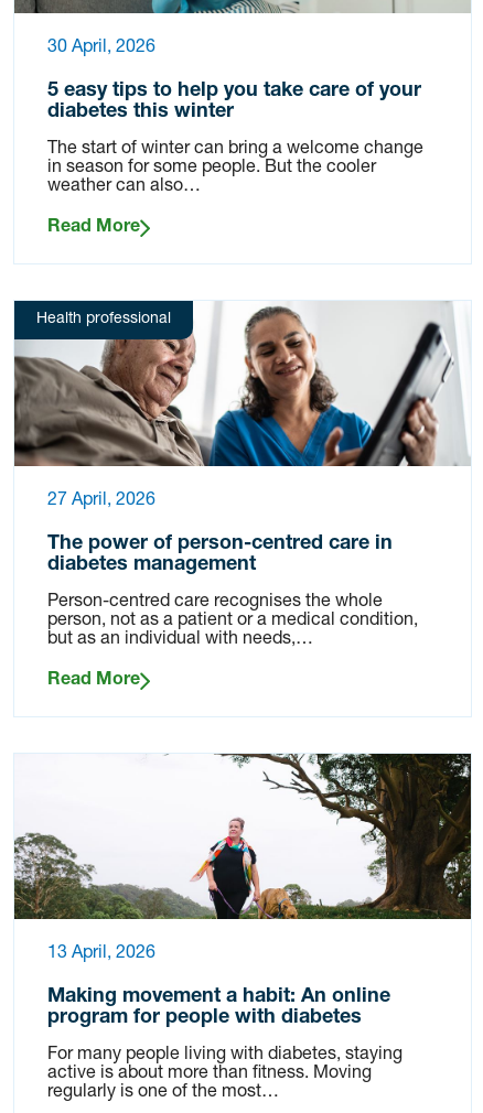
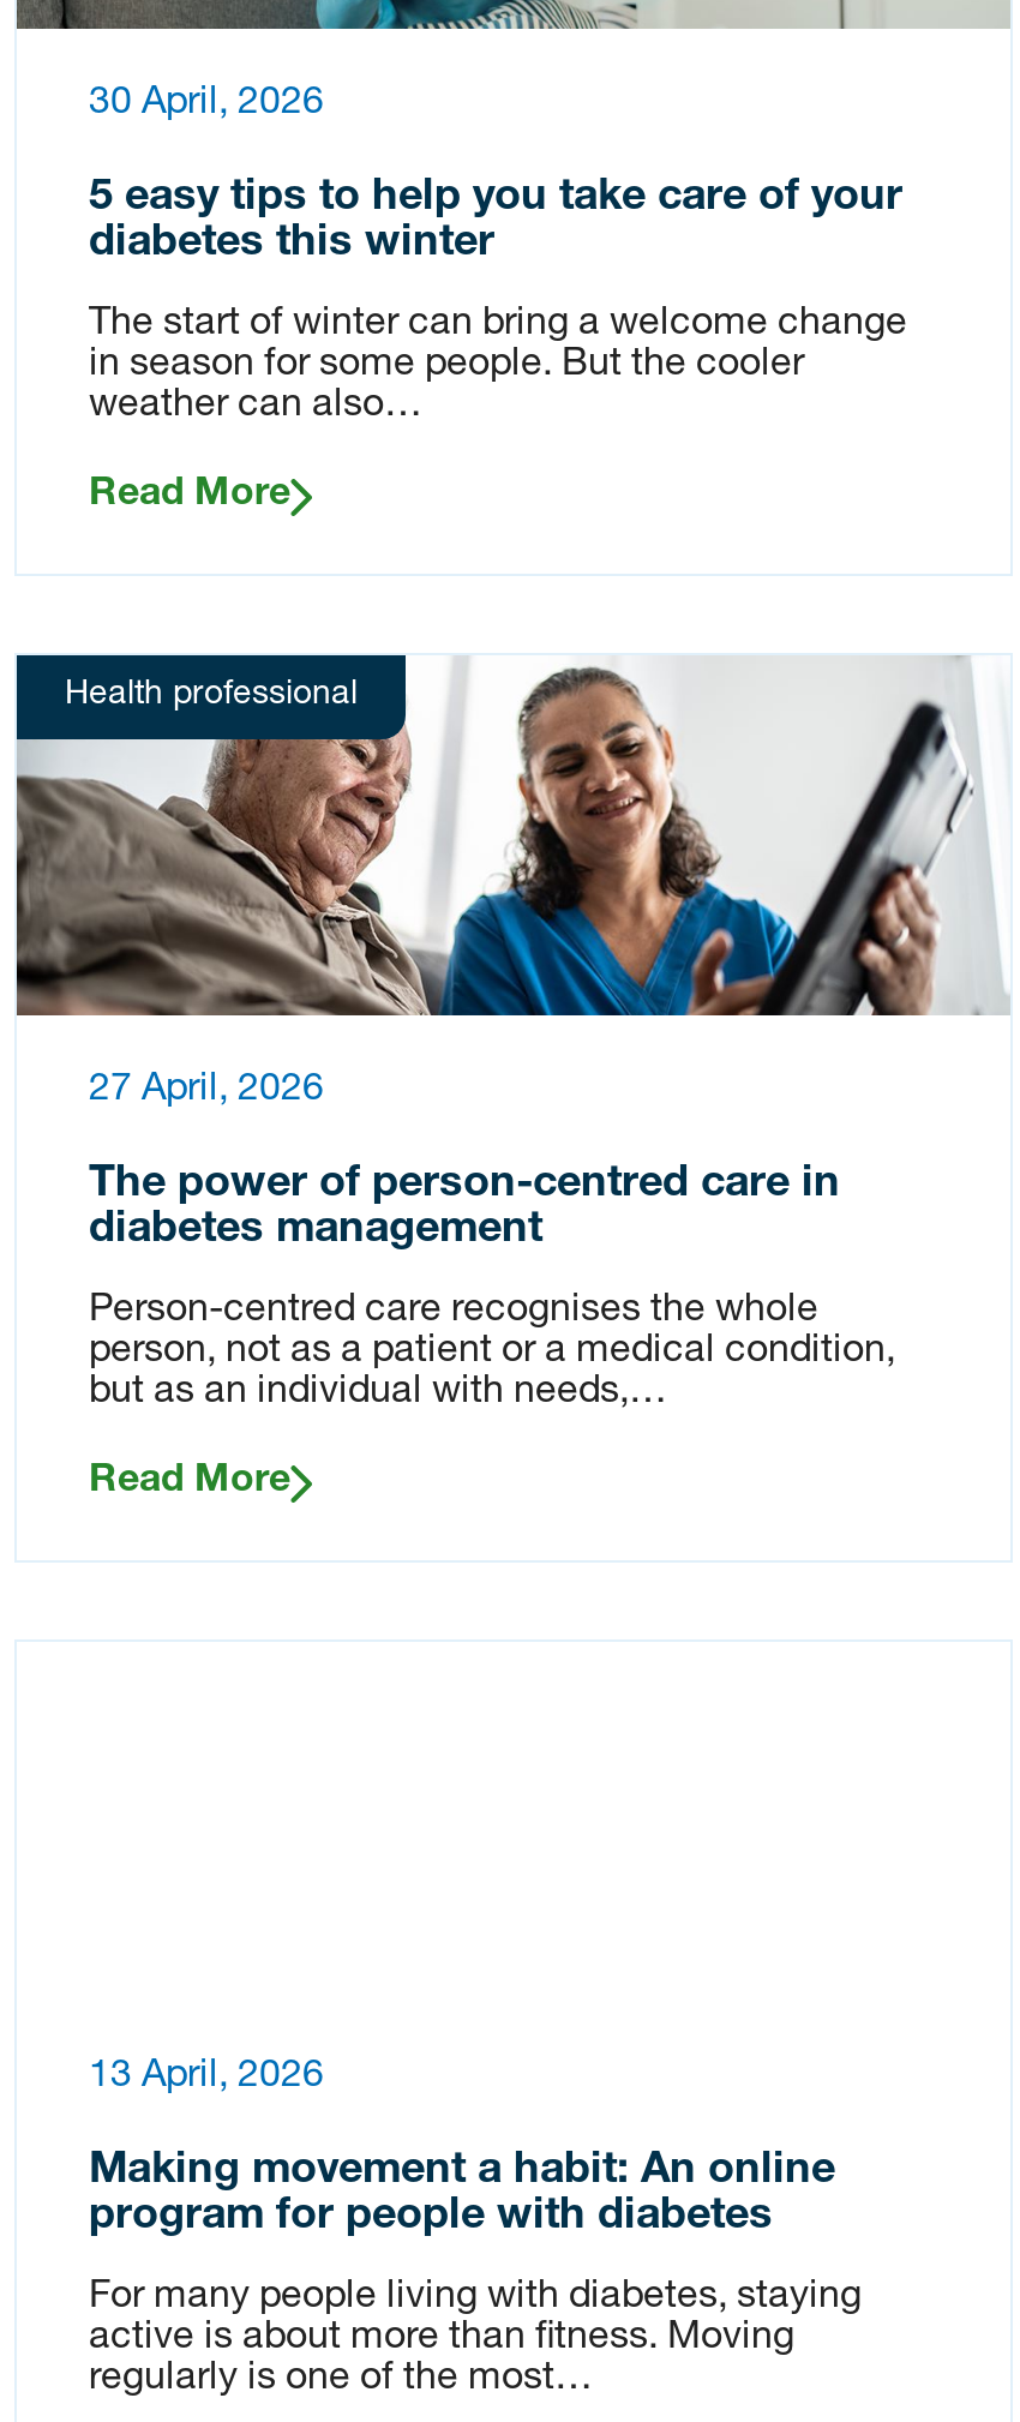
[13,753,472,920] [image] -> none

